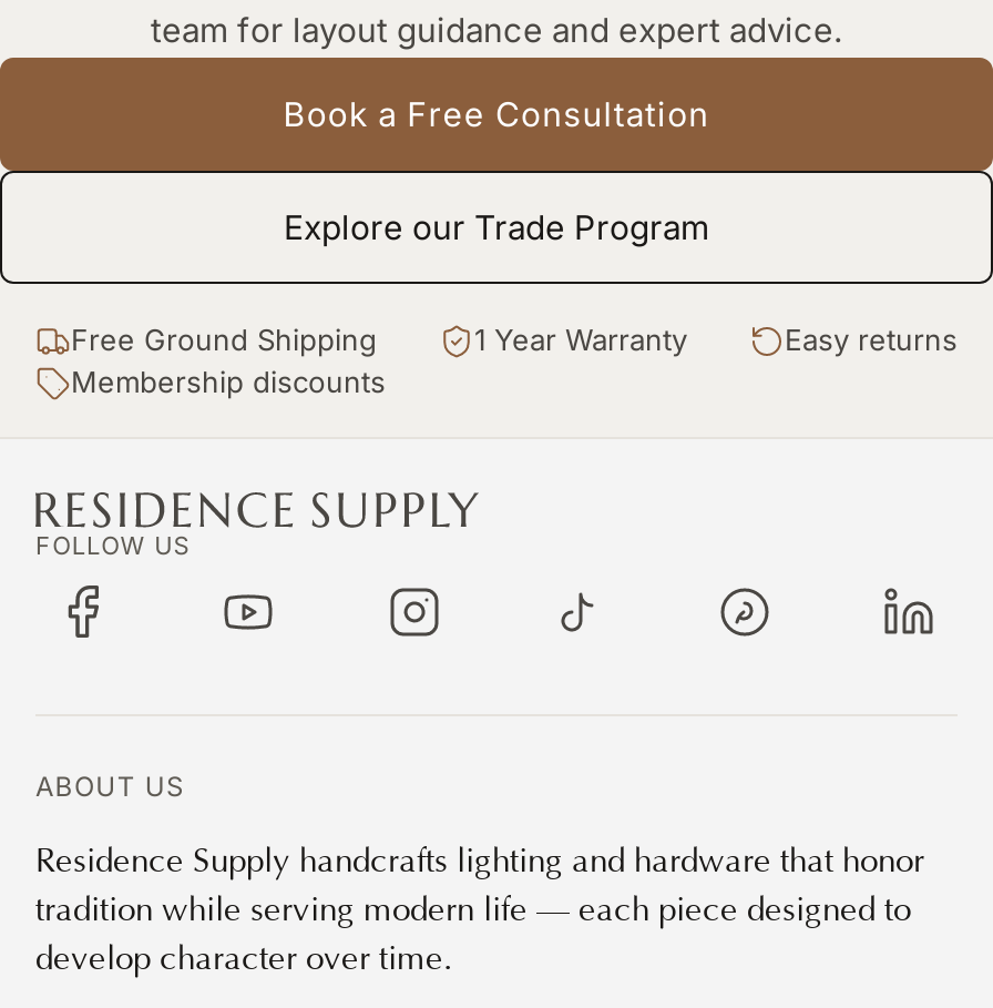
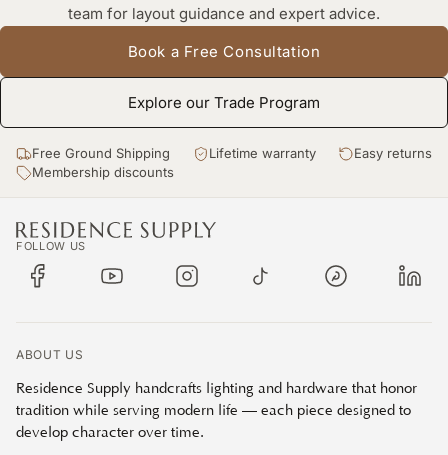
[474,322,687,357] 1 Year Warranty -> [208,145,315,161] Lifetime warranty

